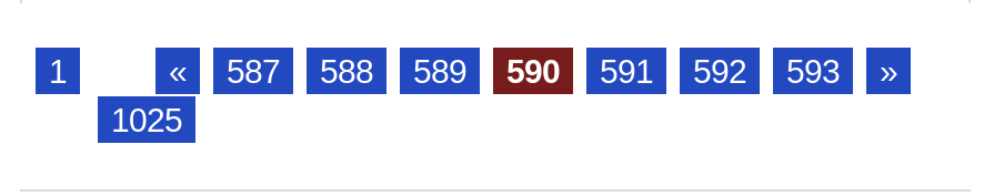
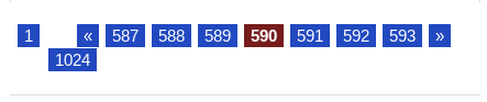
[111,101,182,138] 1025 -> [55,50,90,69] 1024

